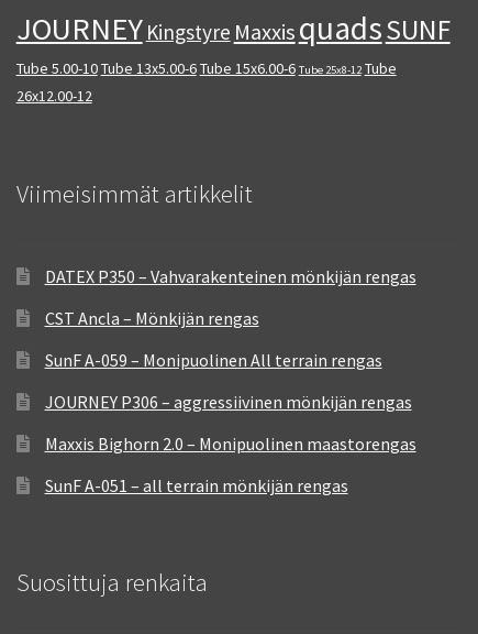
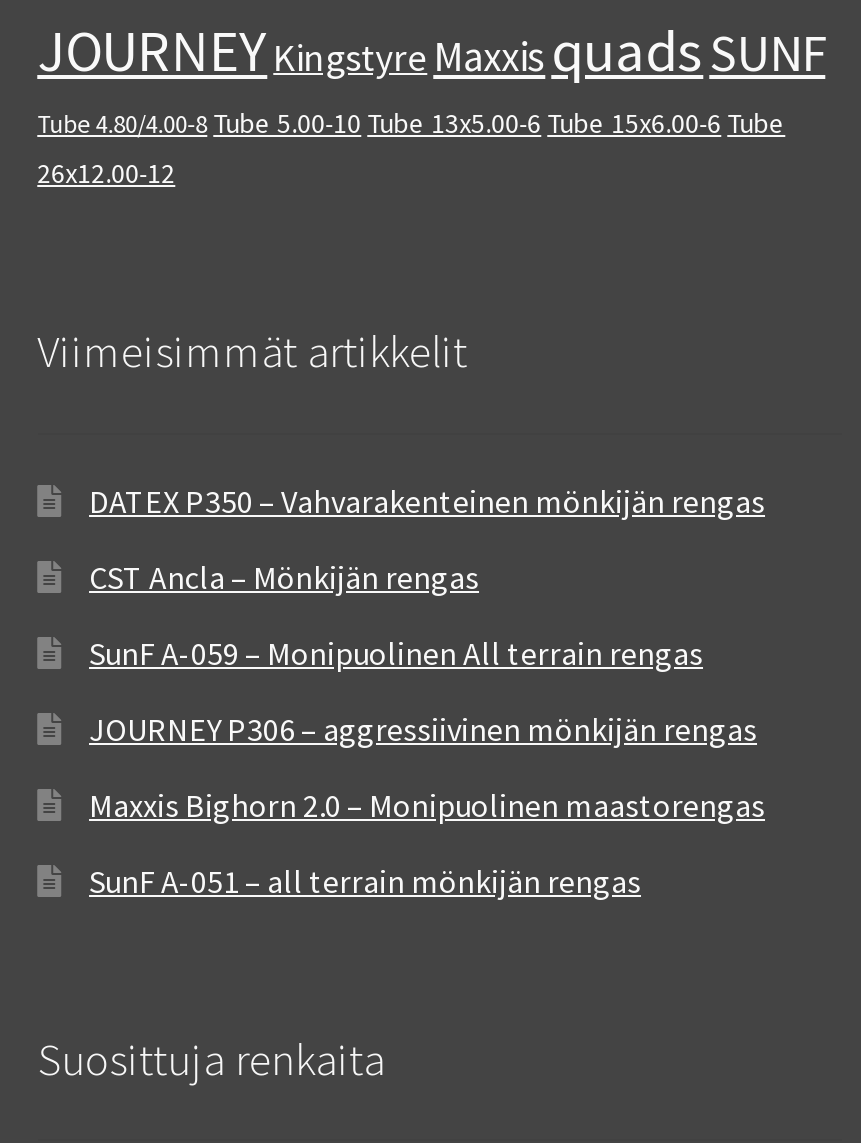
[16,58,396,78] Tube 5.00-10 Tube 13x5.00-6 Tube 15x6.00-6 Tube 25x8-12 Tube -> [37,104,785,140] Tube 4.80/4.00-8 Tube 5.00-10 Tube 13x5.00-6 Tube 15x6.00-6 Tube

